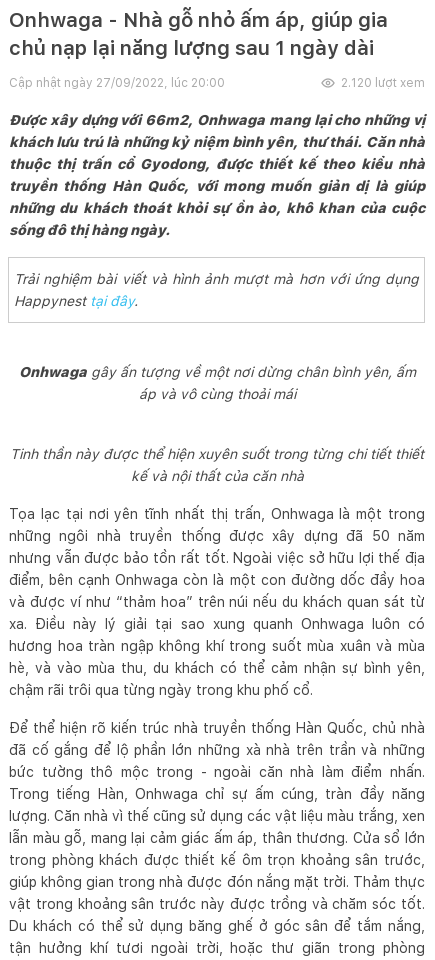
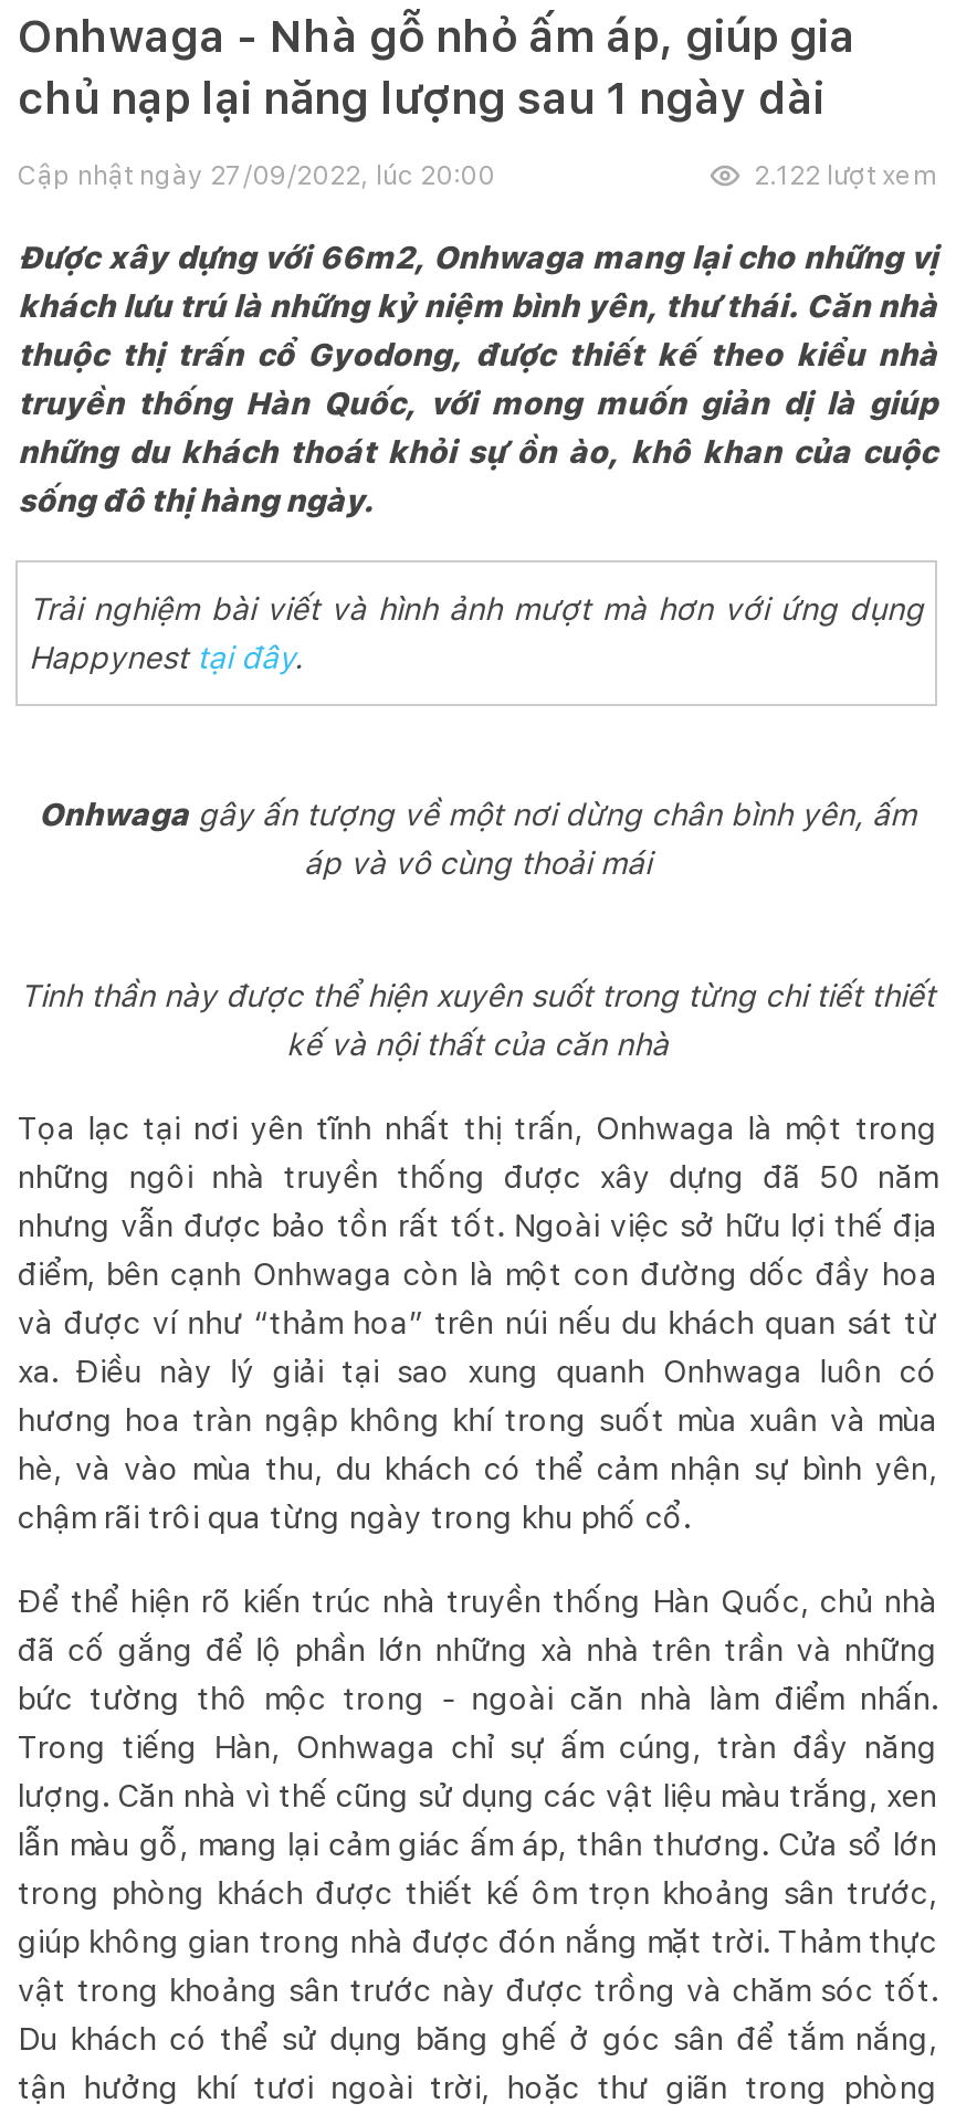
[341,76,425,90] 2.120 lượt xem -> [754,160,937,191] 2.122 lượt xem

